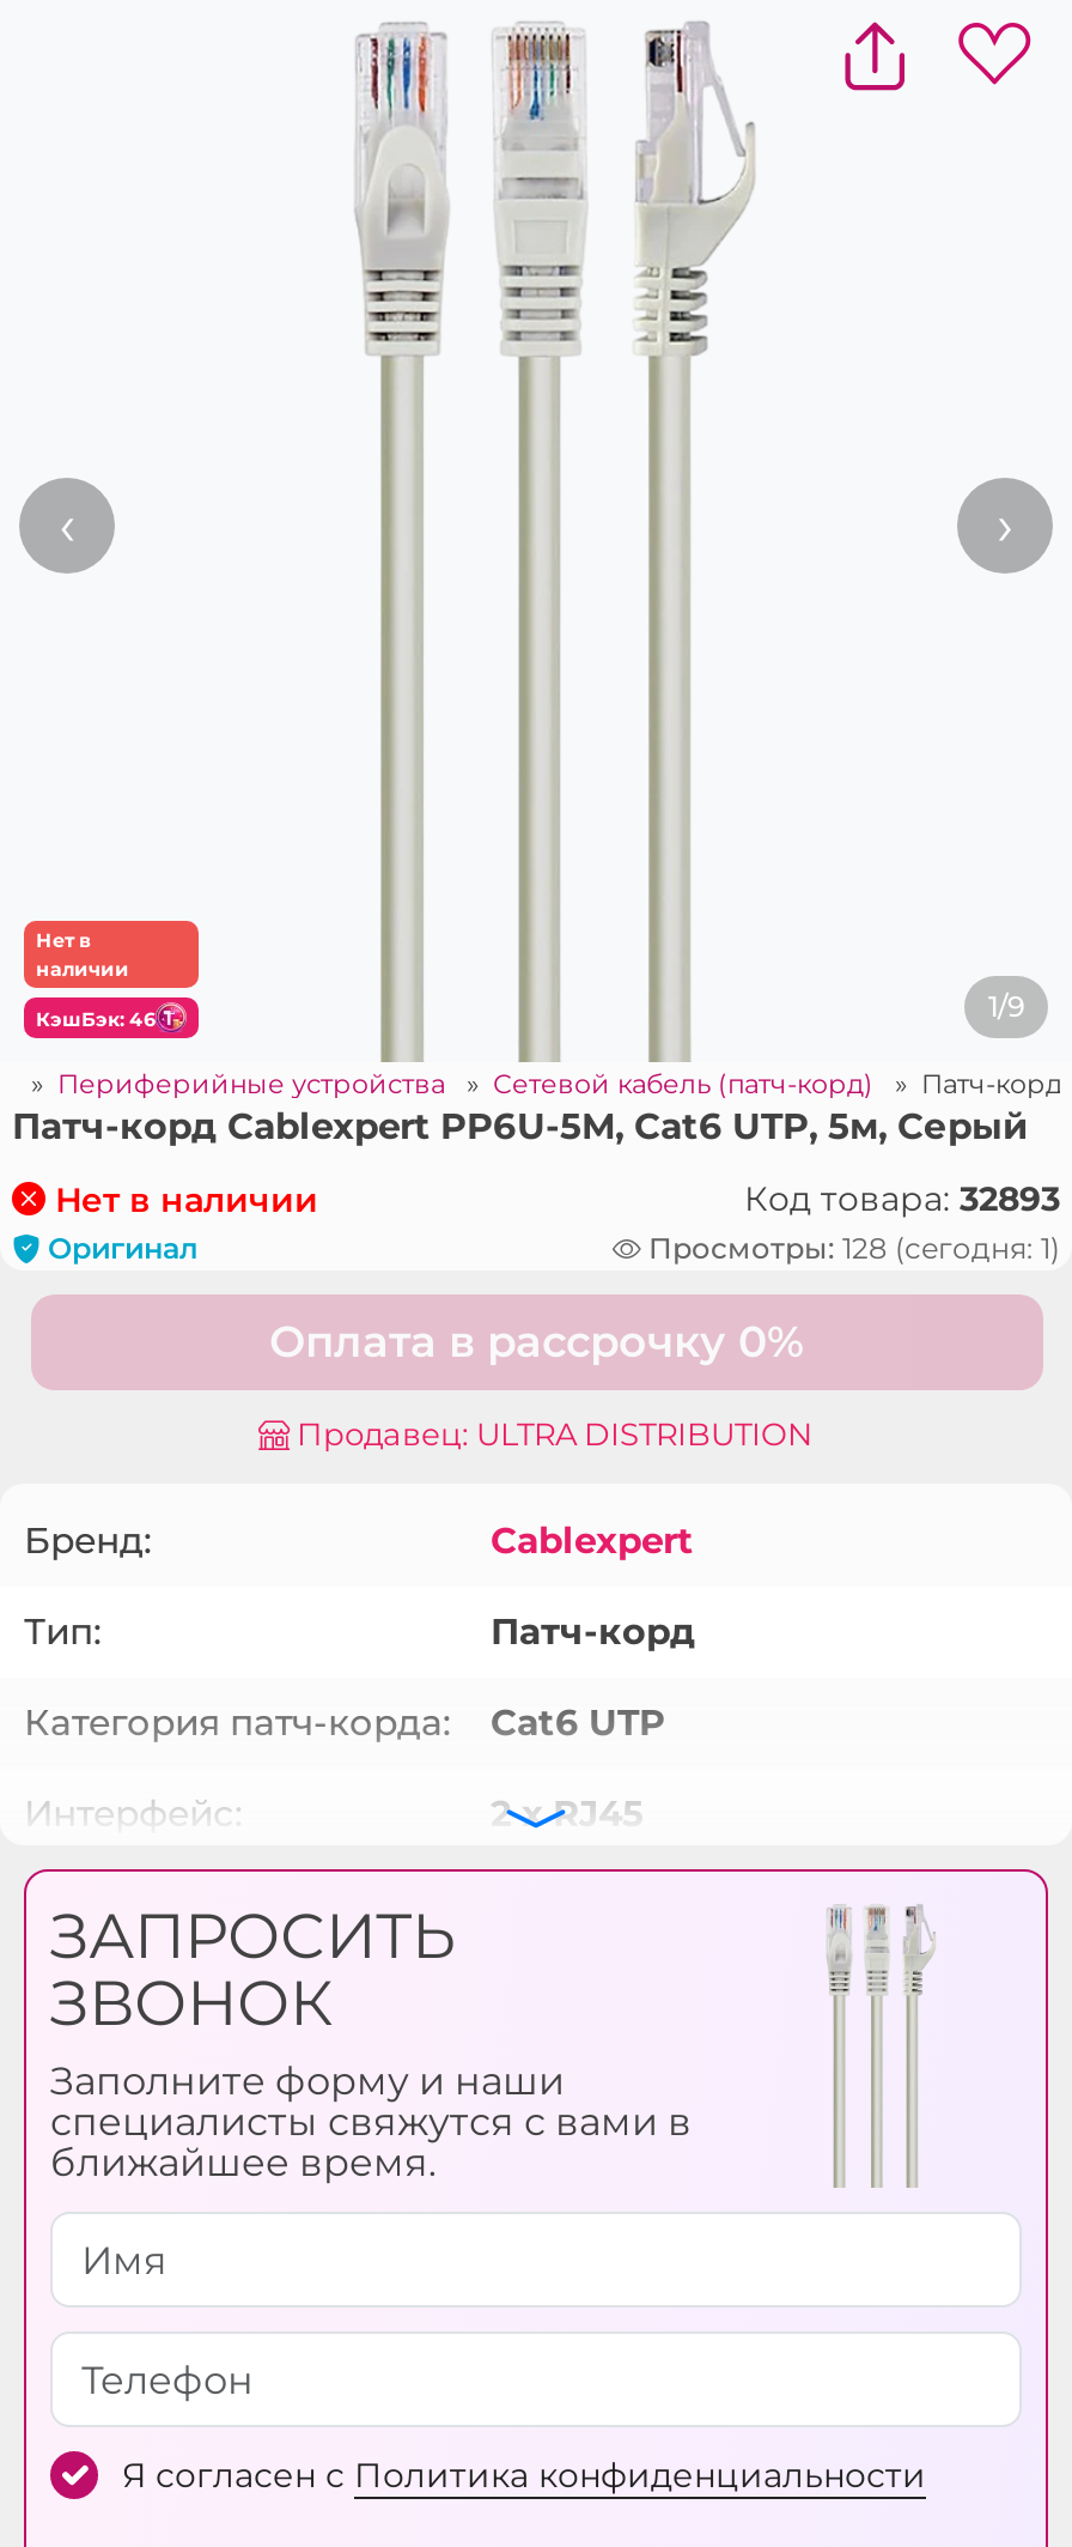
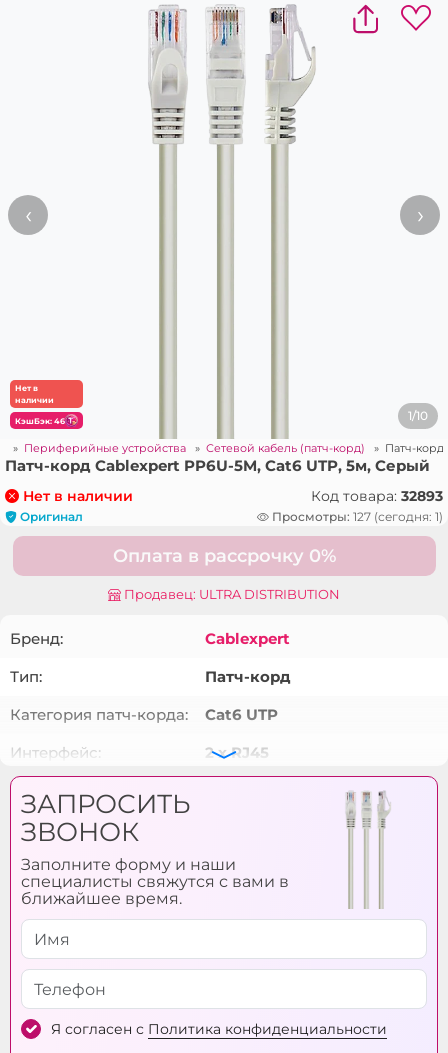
[988,988,1024,1024] 1/9 -> [408,408,428,423] 1/10
[648,1230,1060,1266] Просмотры: 128 (сегодня: 1) -> [272,509,443,524] Просмотры: 127 (сегодня: 1)

